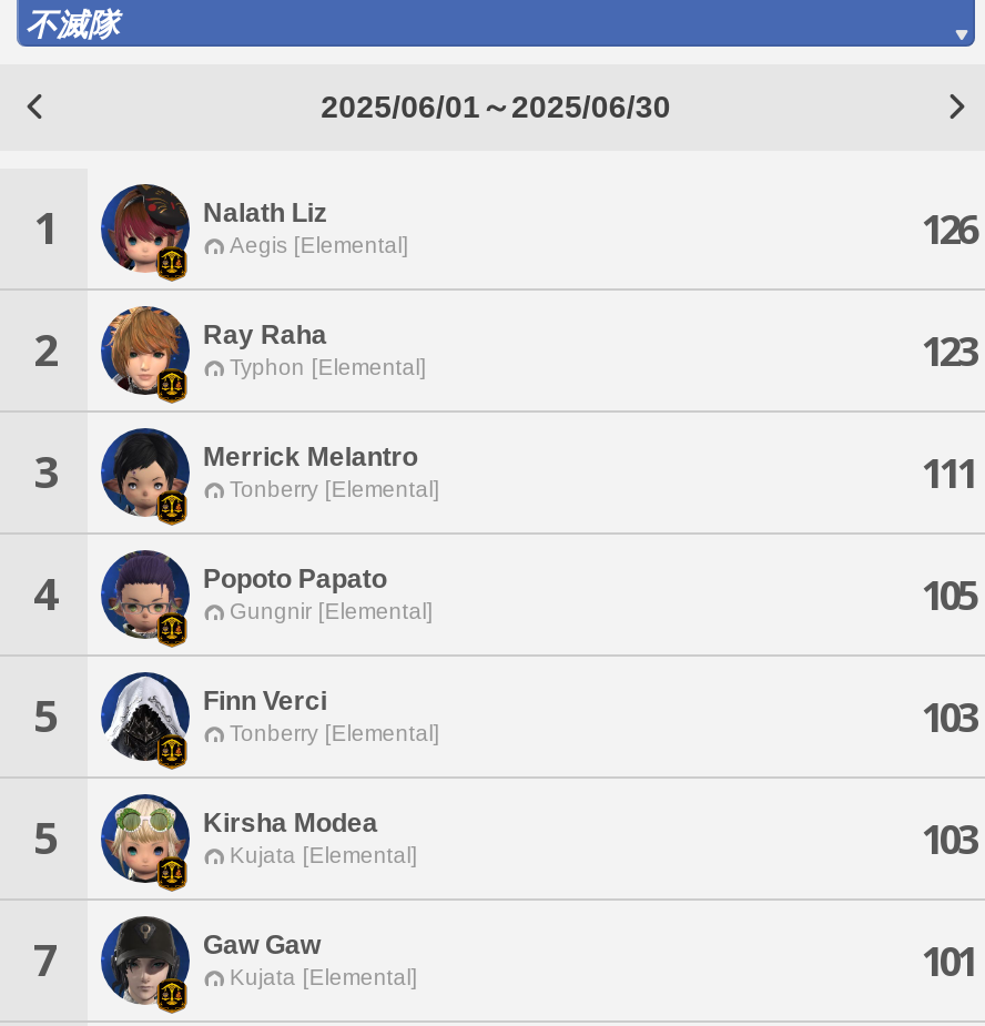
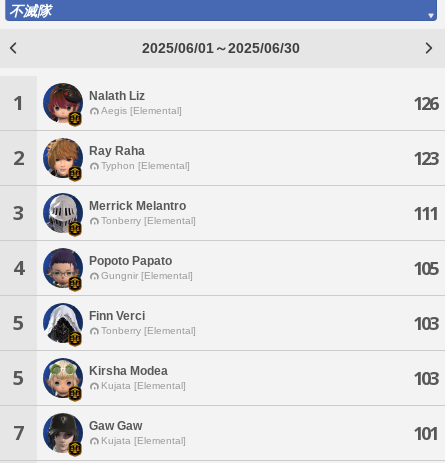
[103,430,187,515] [image] -> [44,195,82,232] [image]

